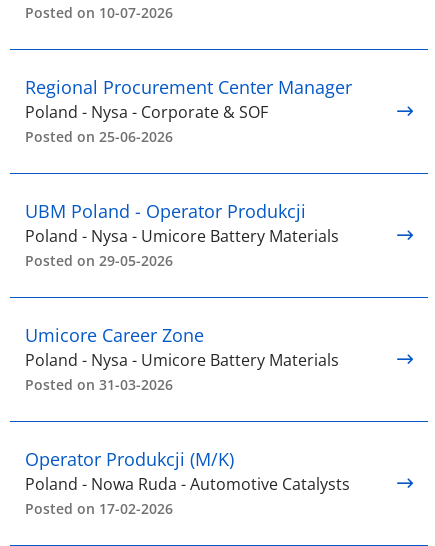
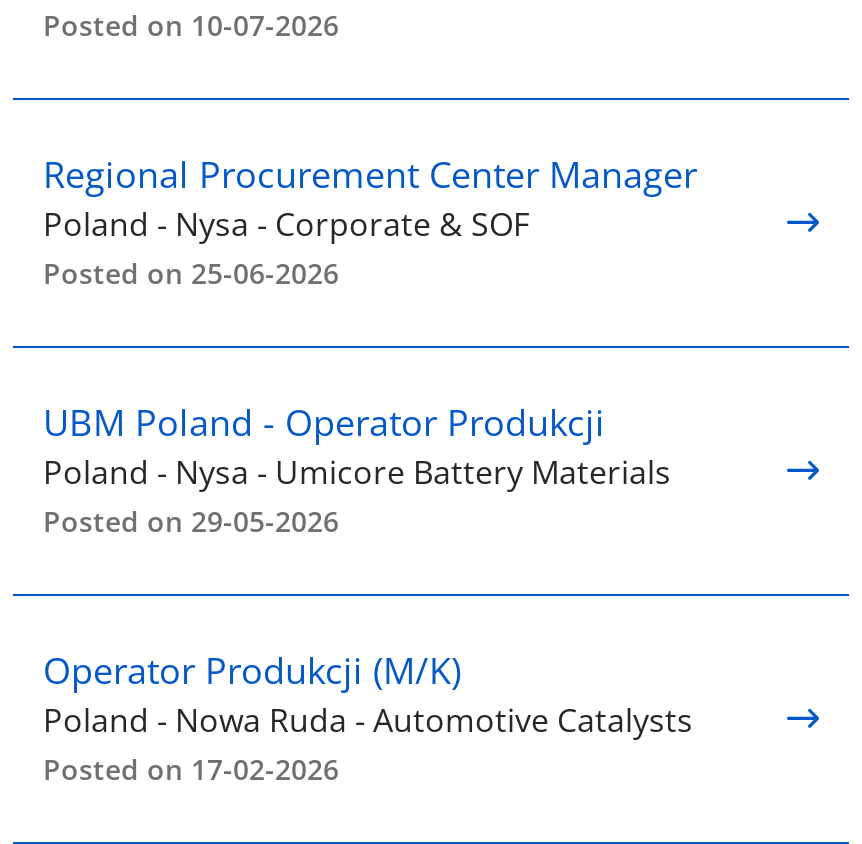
[25,323,339,394] Umicore Career Zone | Poland - Nysa - Umicore Battery Materials | Posted on 31-03-2026 -> none

